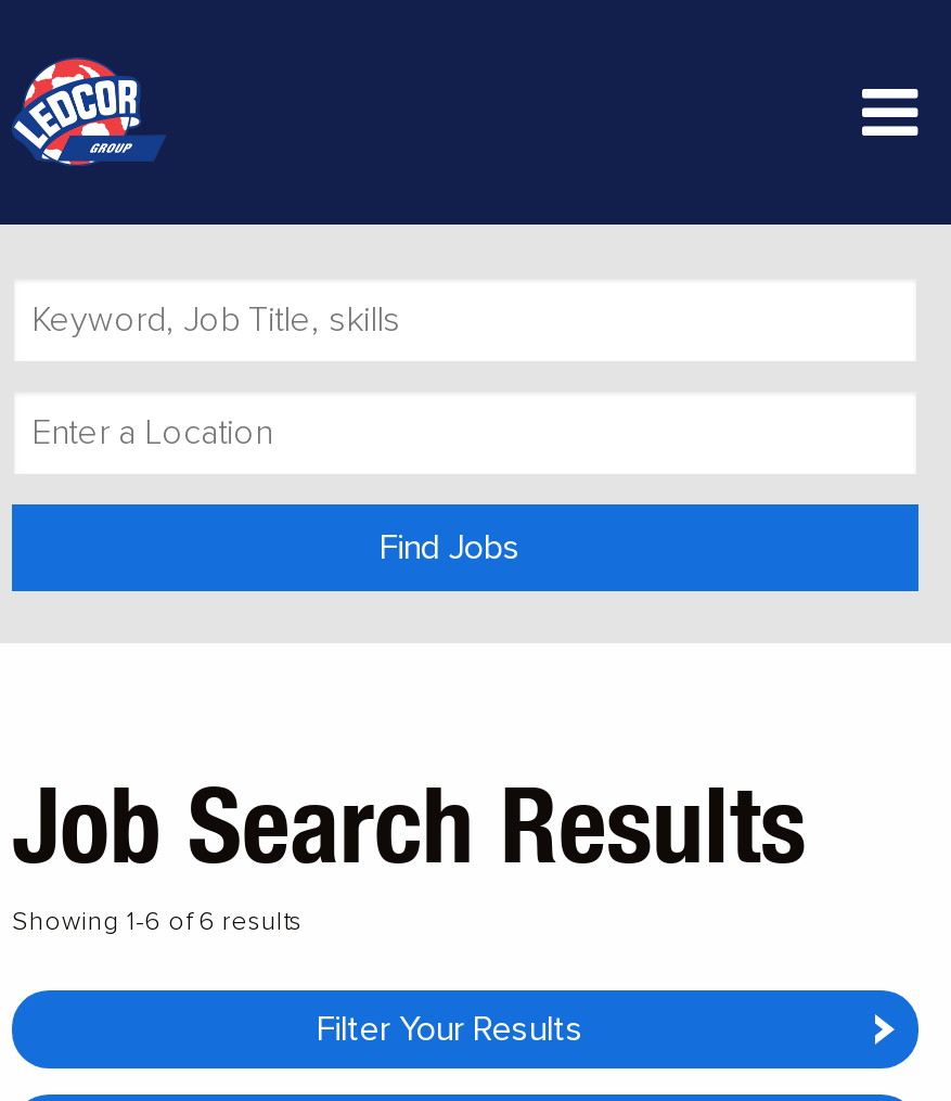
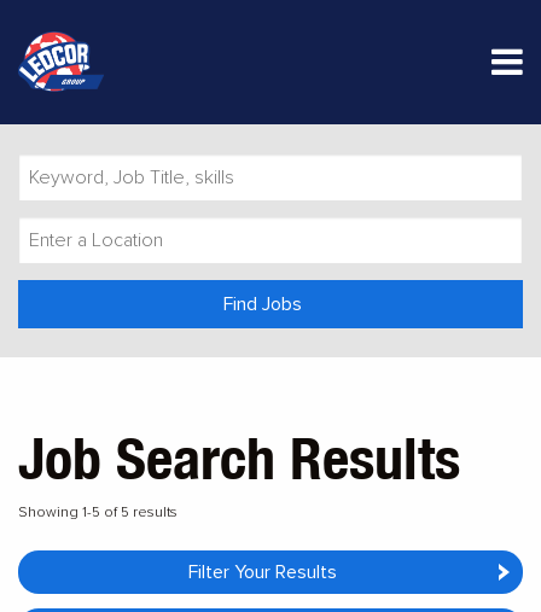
[12,906,316,938] Showing 1-6 of 6 results -> [18,503,185,521] Showing 1-5 of 5 results

